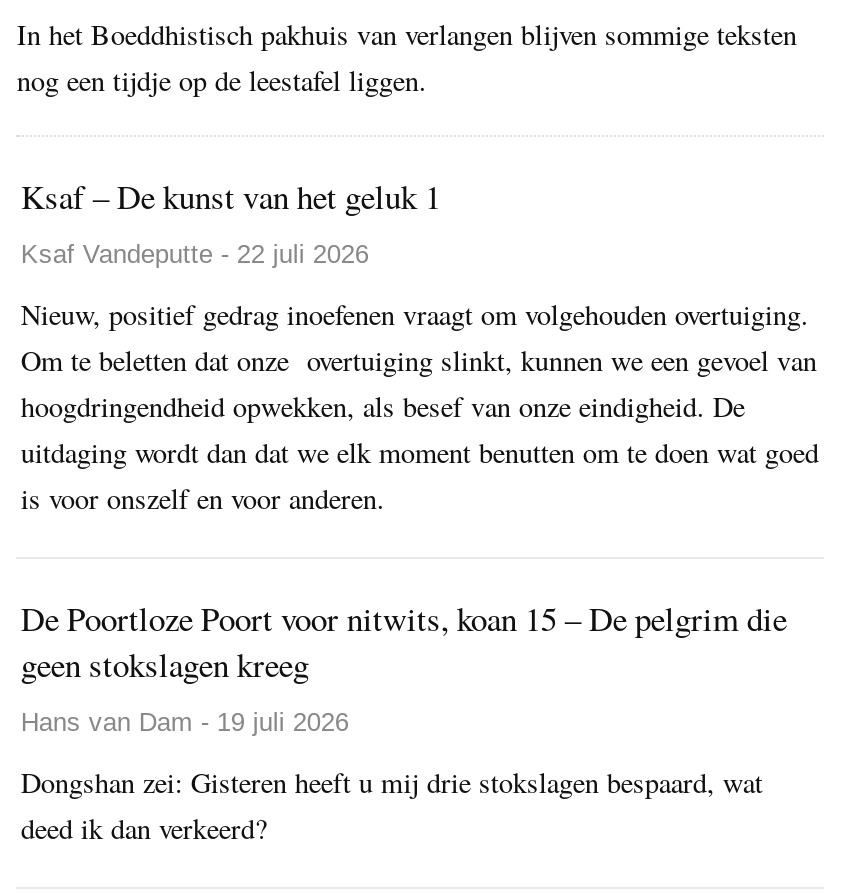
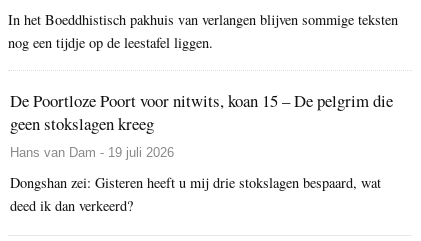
[21,172,819,516] Ksaf – De kunst van het geluk 1 | Ksaf Vandeputte - 22 juli 2026 | Nieuw, positief gedrag inoefenen vraagt om volgehouden overtuiging. | Om te beletten dat onze overtuiging slinkt, kunnen we een gevoel van | hoogdringendheid opwekken, als besef van onze eindigheid. De | uitdaging wordt dan dat we elk moment benutten om te doen wat goed | is voor onszelf en voor anderen. -> none

